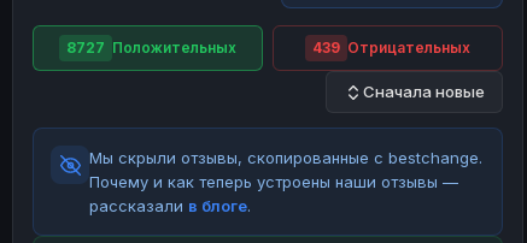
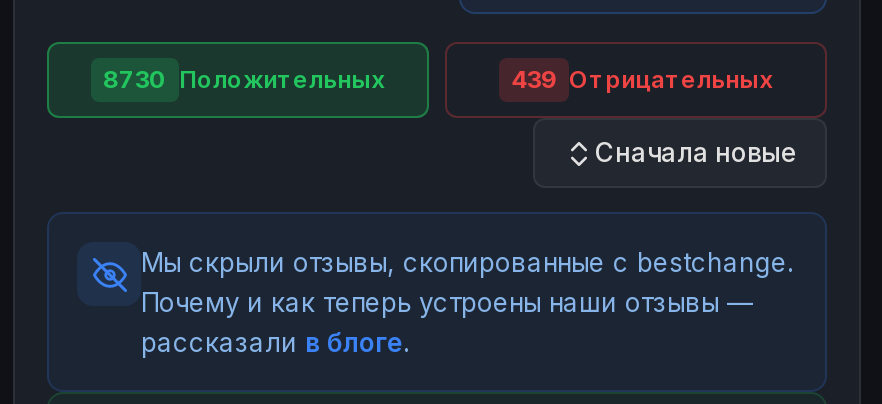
[66,38,236,57] 8727 Положительных -> [103,64,385,94] 8730 Положительных

